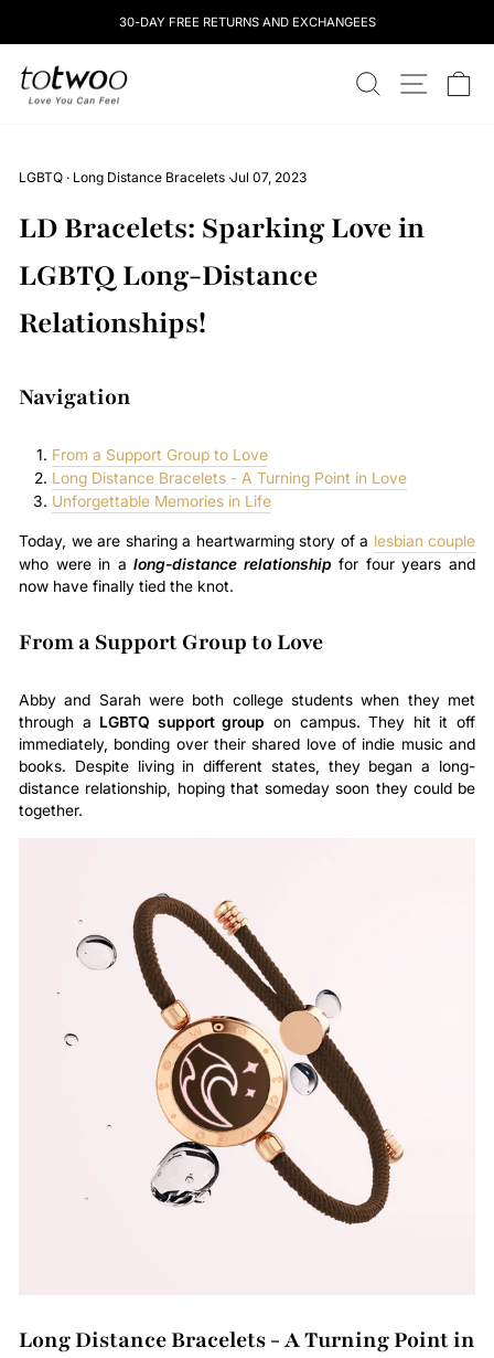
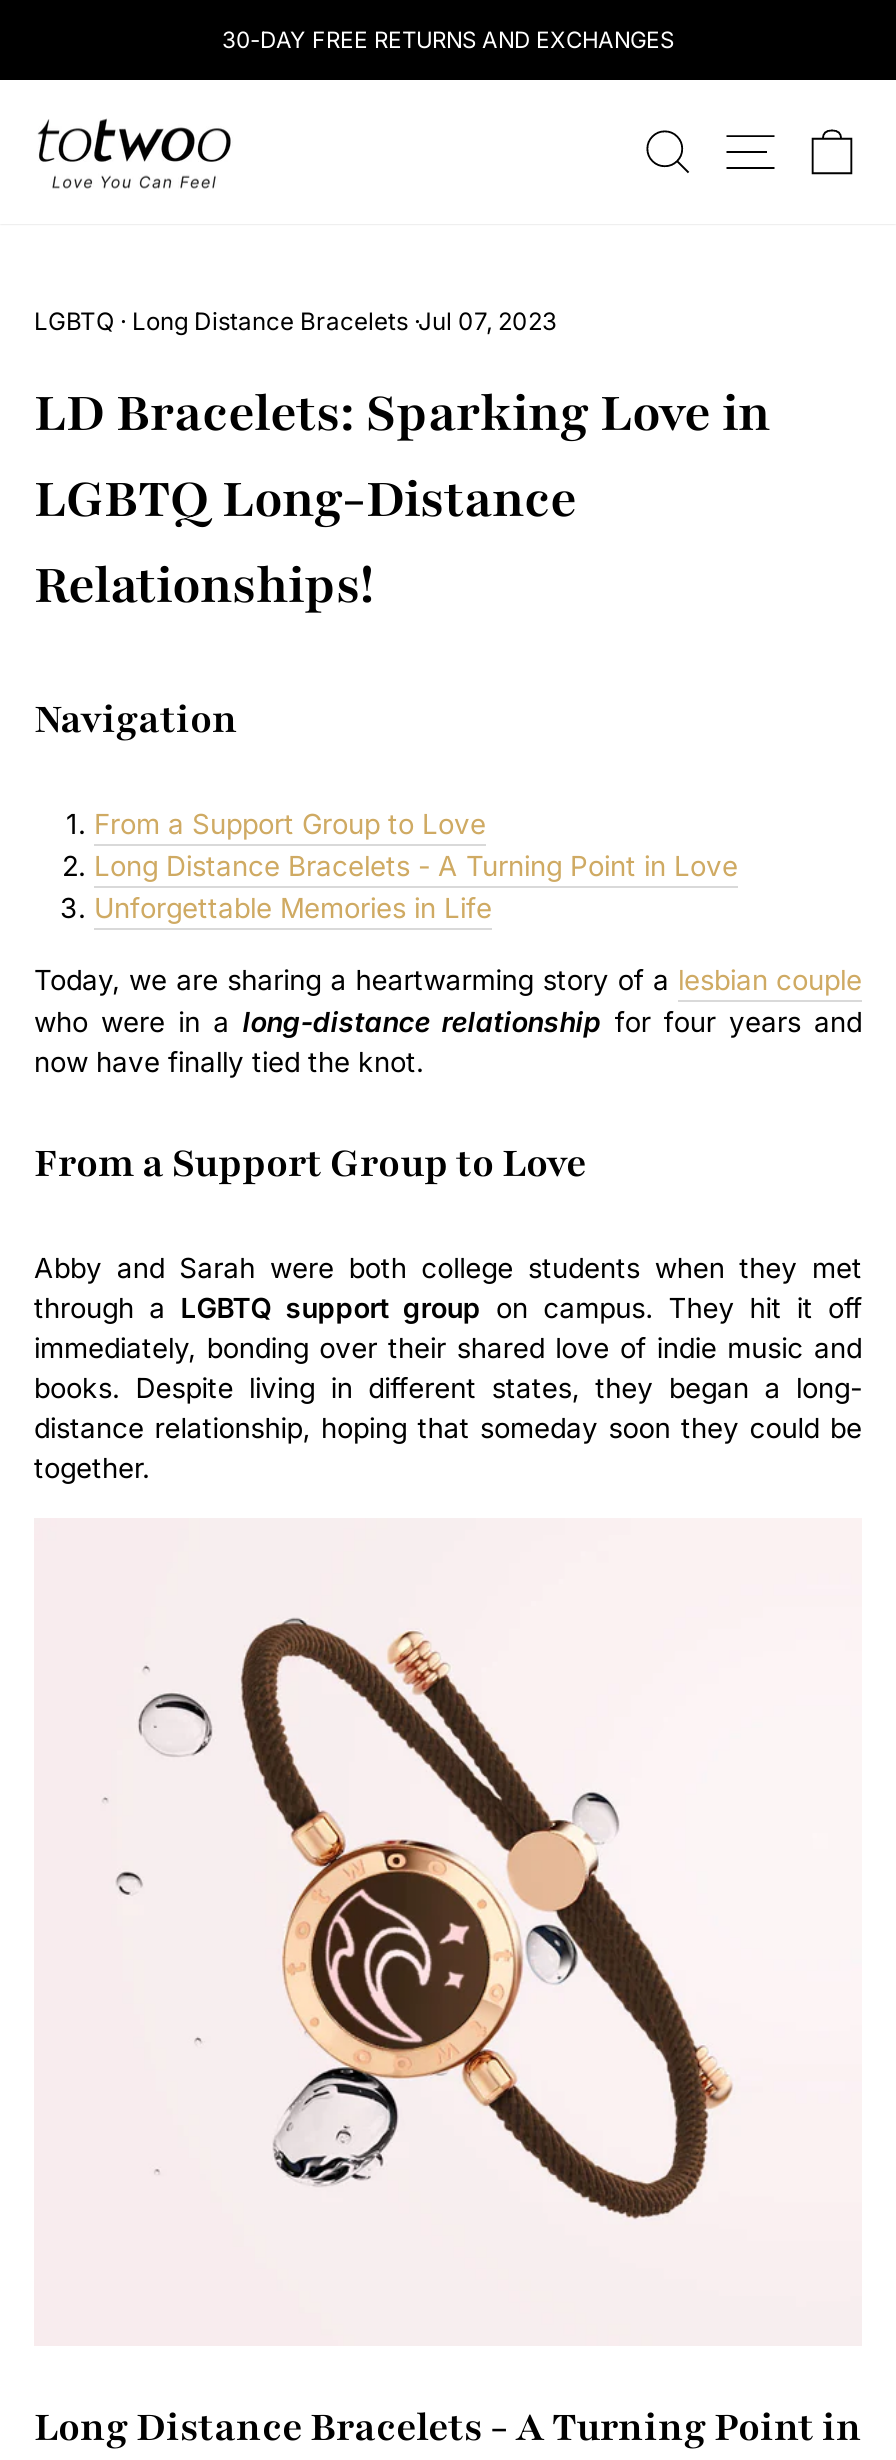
[119,14,375,30] 30-DAY FREE RETURNS AND EXCHANGEES -> [222,26,674,54] 30-DAY FREE RETURNS AND EXCHANGES

